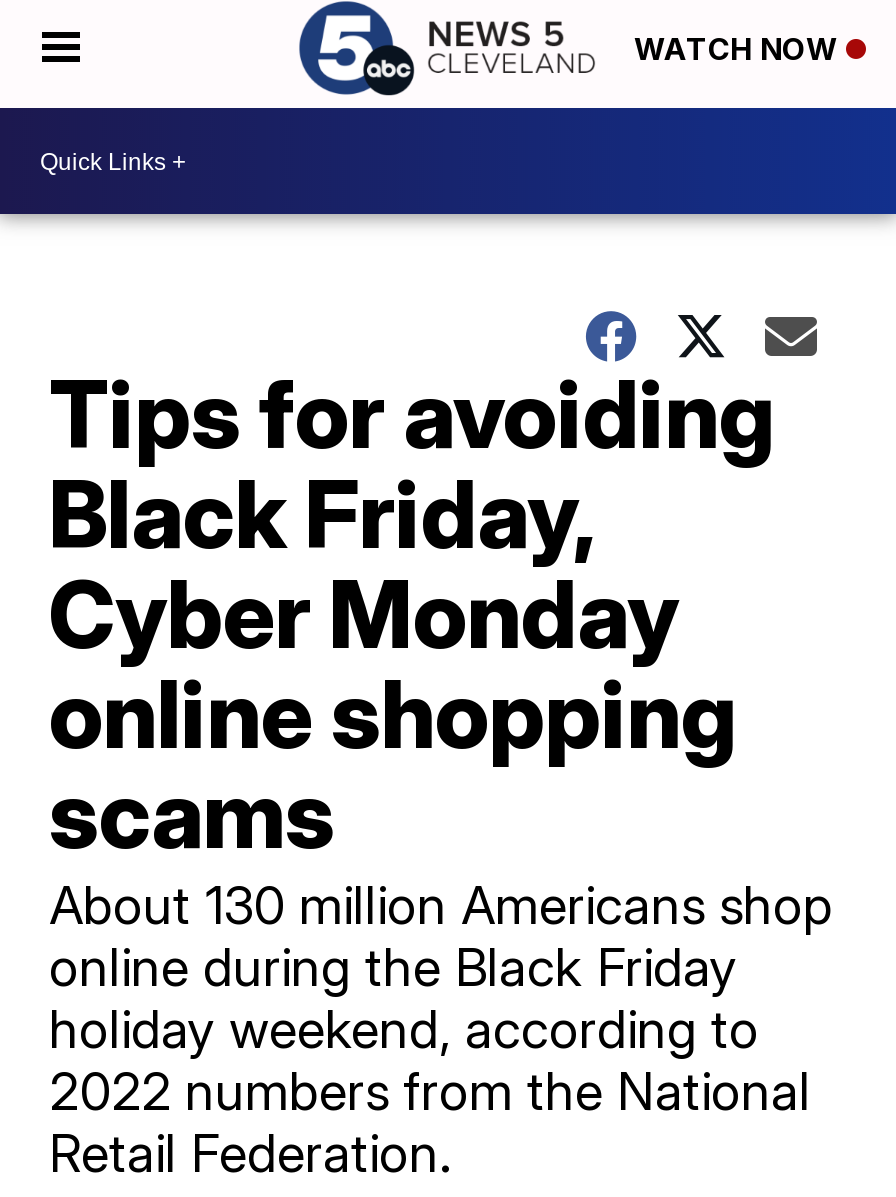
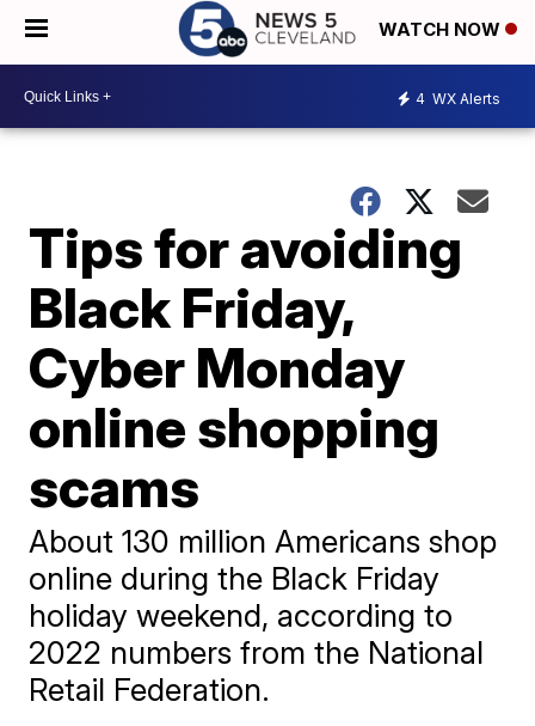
none -> [416,89,500,107] 4 WX Alerts

